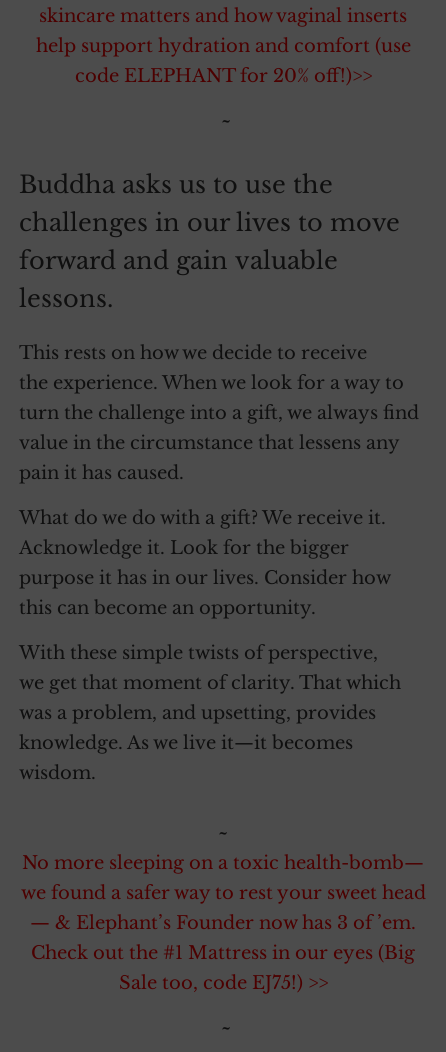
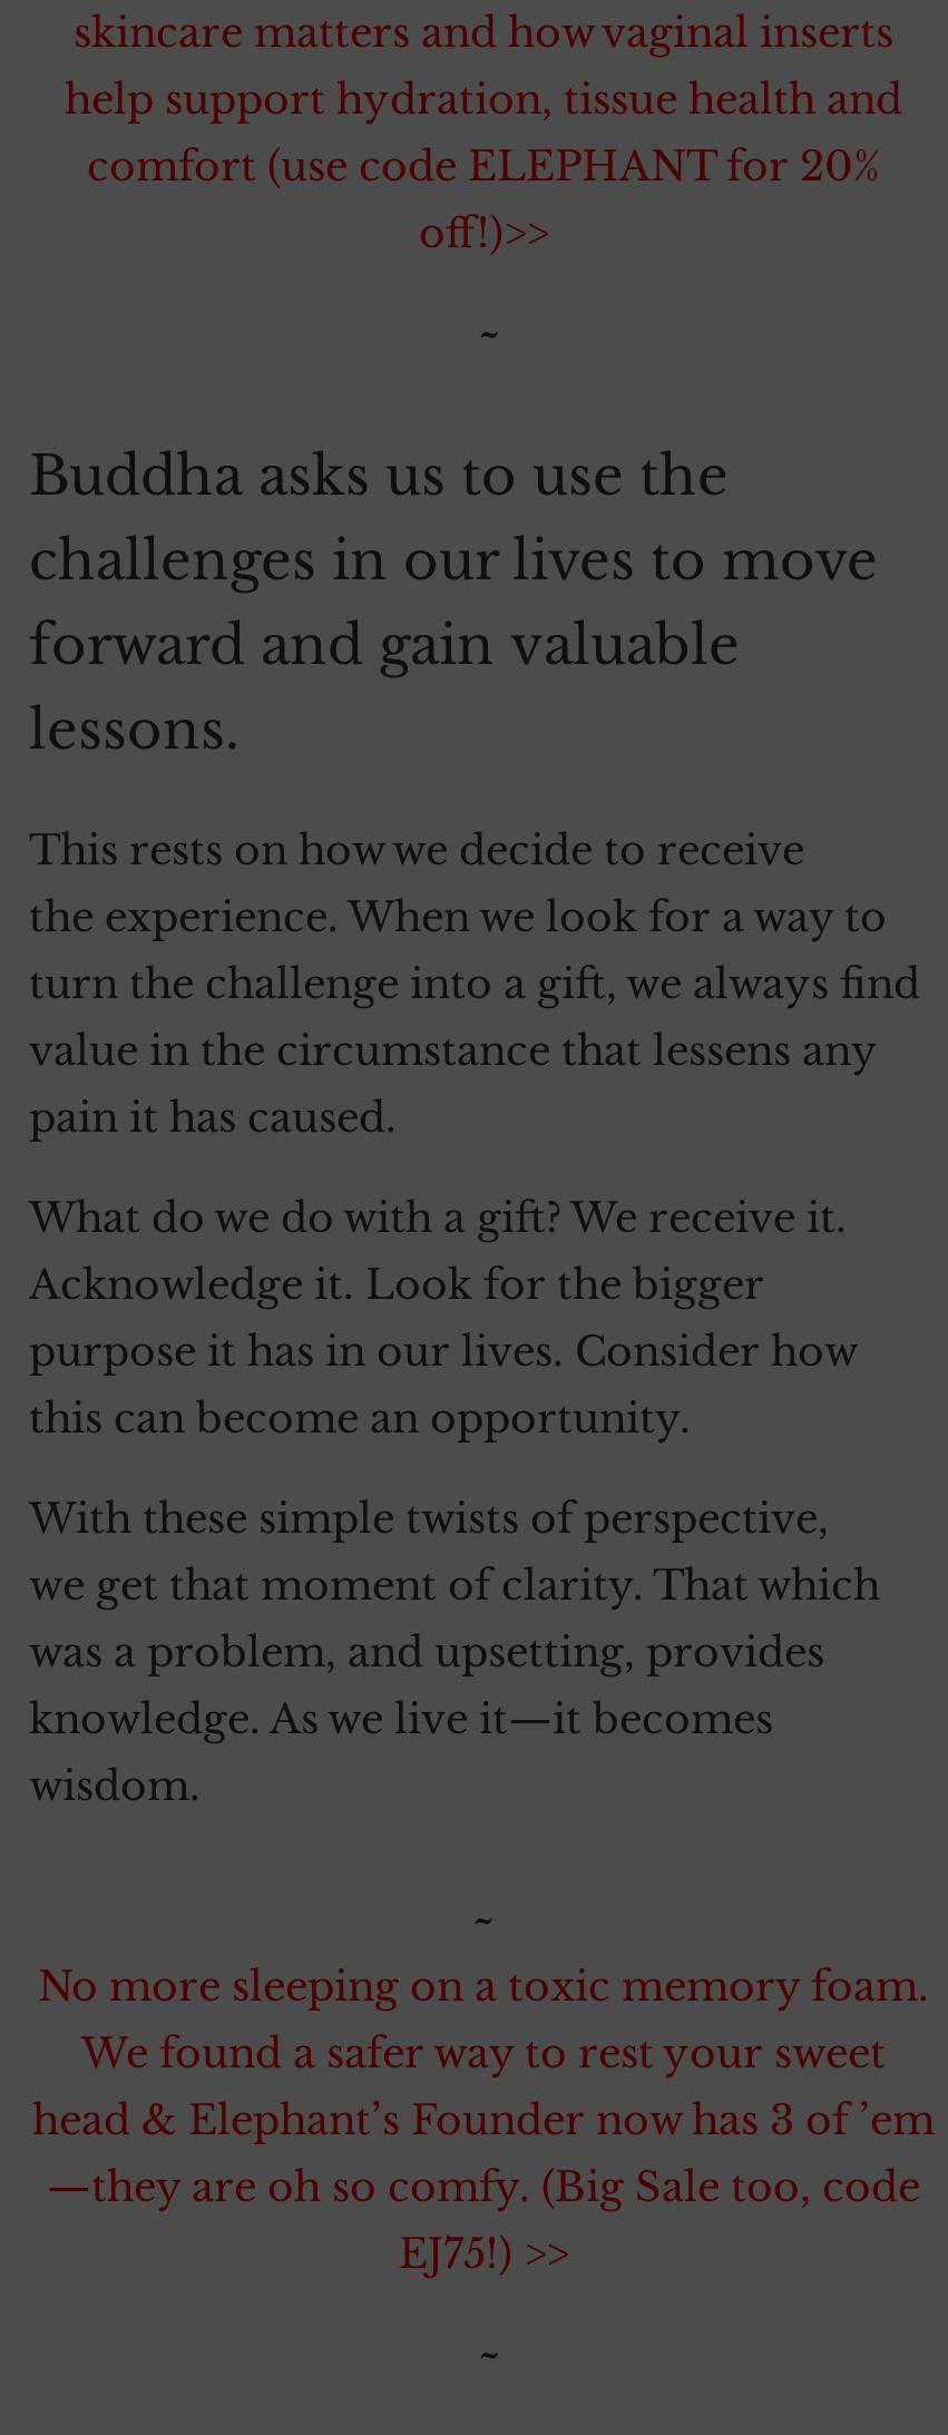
[35,35,410,87] help support hydration and comfort (use | code ELEPHANT for 20% off!)>> -> [65,77,902,260] help support hydration, tissue health and | comfort (use code ELEPHANT for 20% | off!)>>
[20,852,425,994] No more sleeping on a toxic health-bomb— | we found a safer way to rest your sweet head | — & Elephant’s Founder now has 3 of ’em. | Check out the #1 Mattress in our eyes (Big | Sale too, code EJ75!) >> -> [32,1964,935,2280] No more sleeping on a toxic memory foam. | We found a safer way to rest your sweet | head & Elephant’s Founder now has 3 of ’em | —they are oh so comfy. (Big Sale too, code | EJ75!) >>

